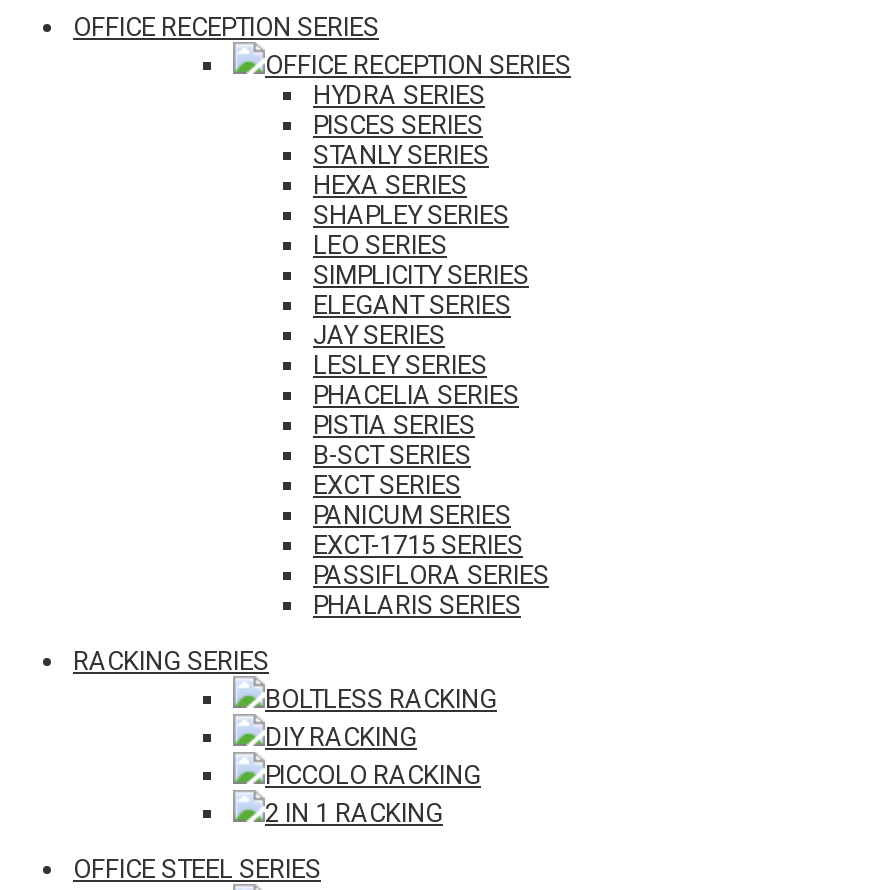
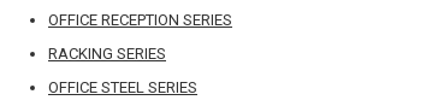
[265,50,571,620] OFFICE RECEPTION SERIES | HYDRA SERIES | PISCES SERIES | STANLY SERIES | HEXA SERIES | SHAPLEY SERIES | LEO SERIES | SIMPLICITY SERIES | ELEGANT SERIES | JAY SERIES | LESLEY SERIES | PHACELIA SERIES | PISTIA SERIES | B-SCT SERIES | EXCT SERIES | PANICUM SERIES | EXCT-1715 SERIES | PASSIFLORA SERIES | PHALARIS SERIES -> none
[265,684,497,828] BOLTLESS RACKING | DIY RACKING | PICCOLO RACKING | 2 IN 1 RACKING -> none

